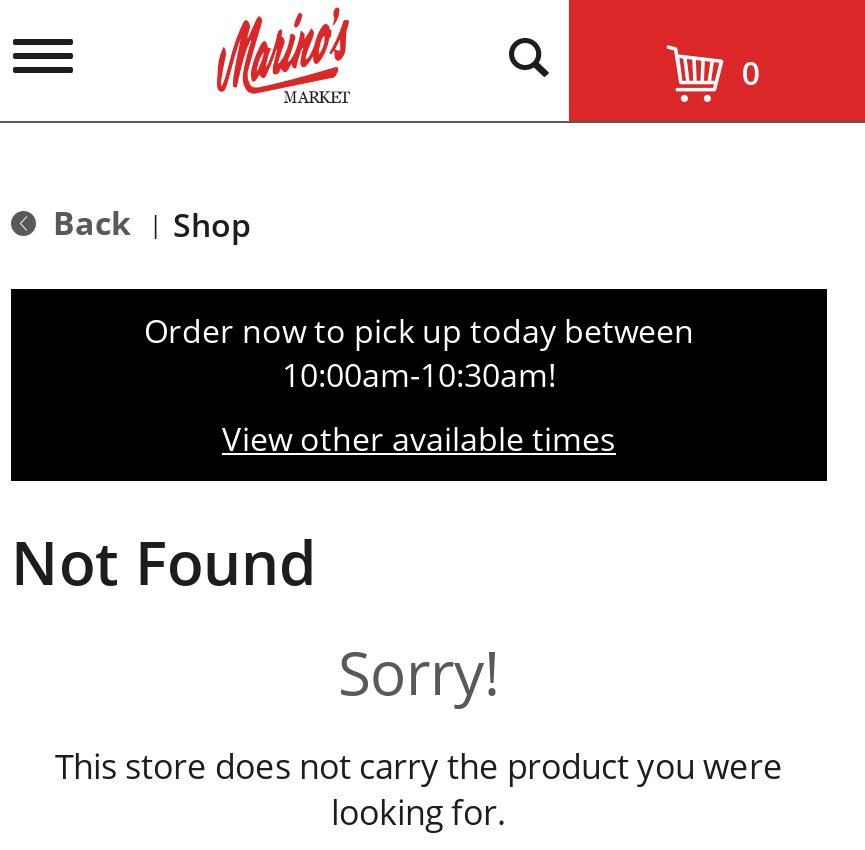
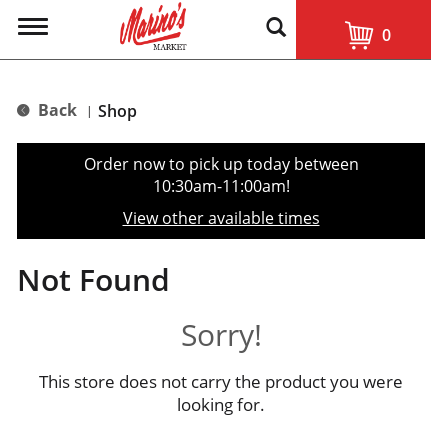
[282,353,556,397] 10:00am-10:30am! -> [152,175,289,197] 10:30am-11:00am!

